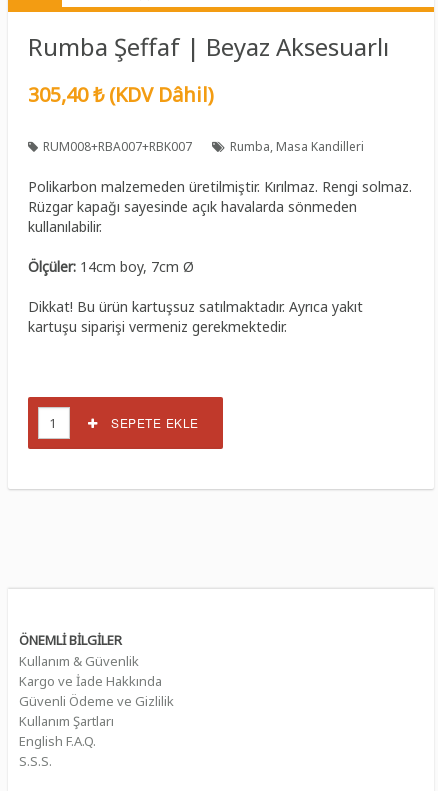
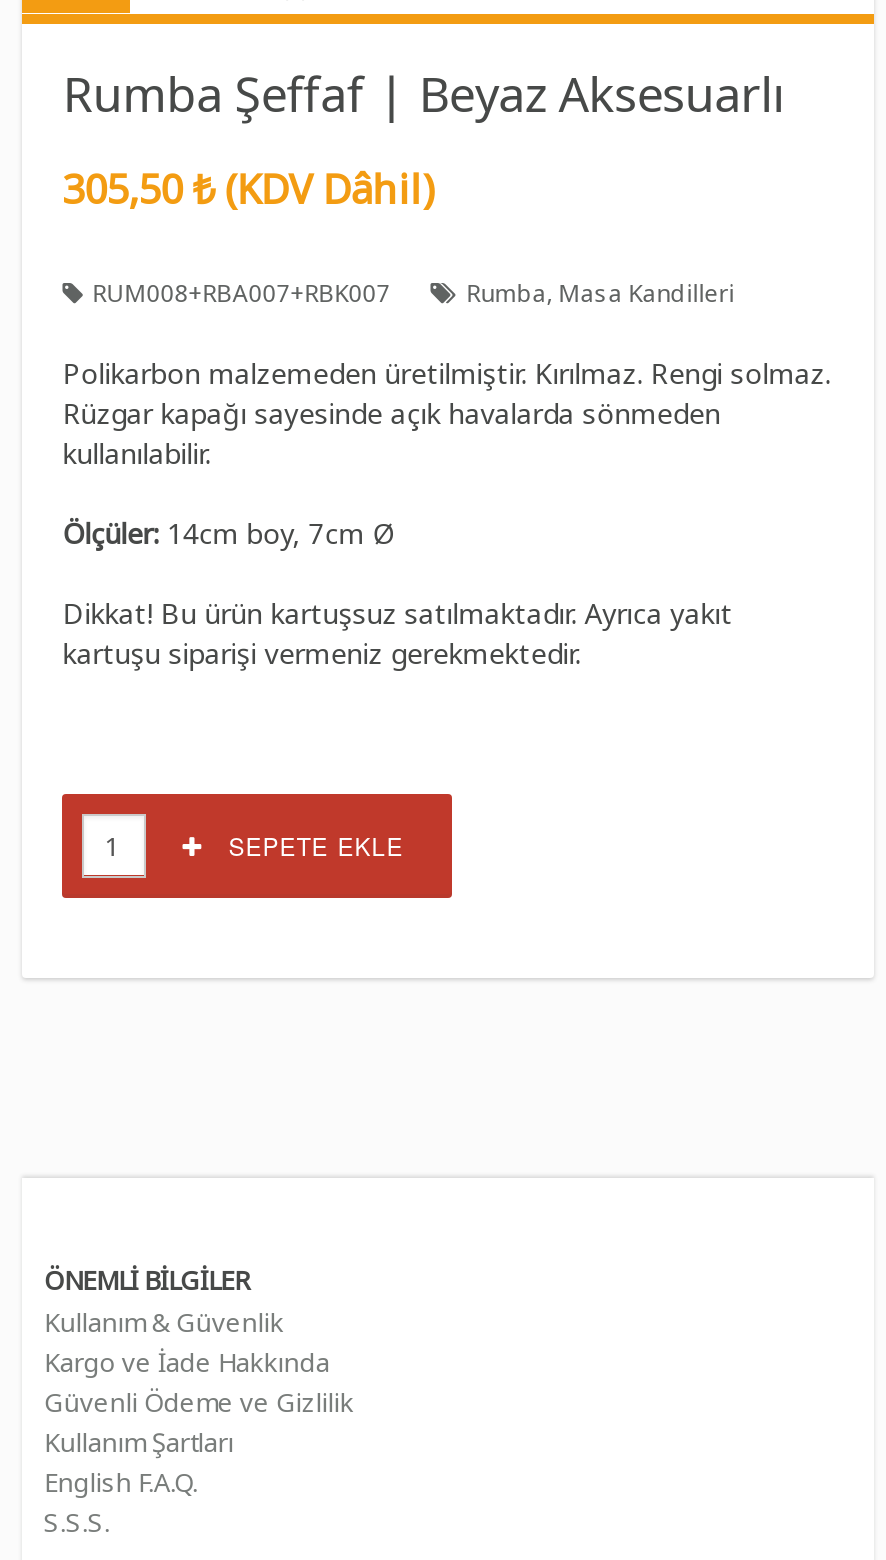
[28,81,214,108] 305,40 ₺ (KDV Dâhil) -> [62,161,434,215] 305,50 ₺ (KDV Dâhil)

